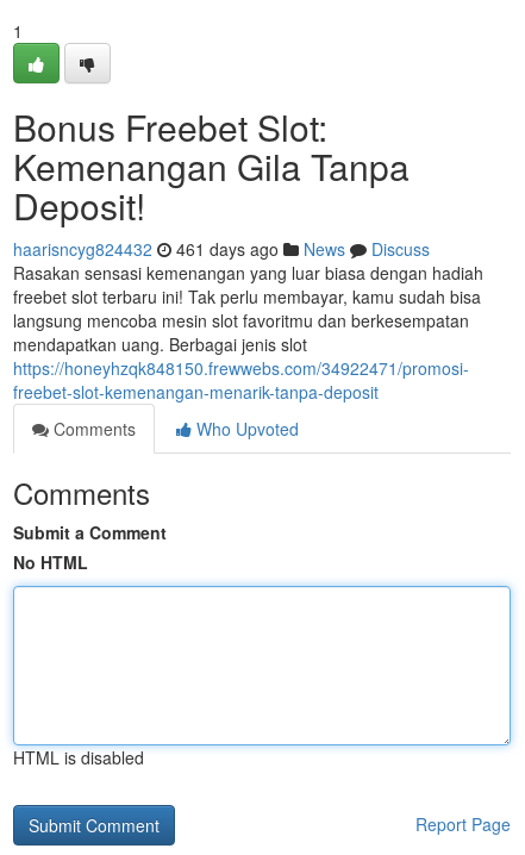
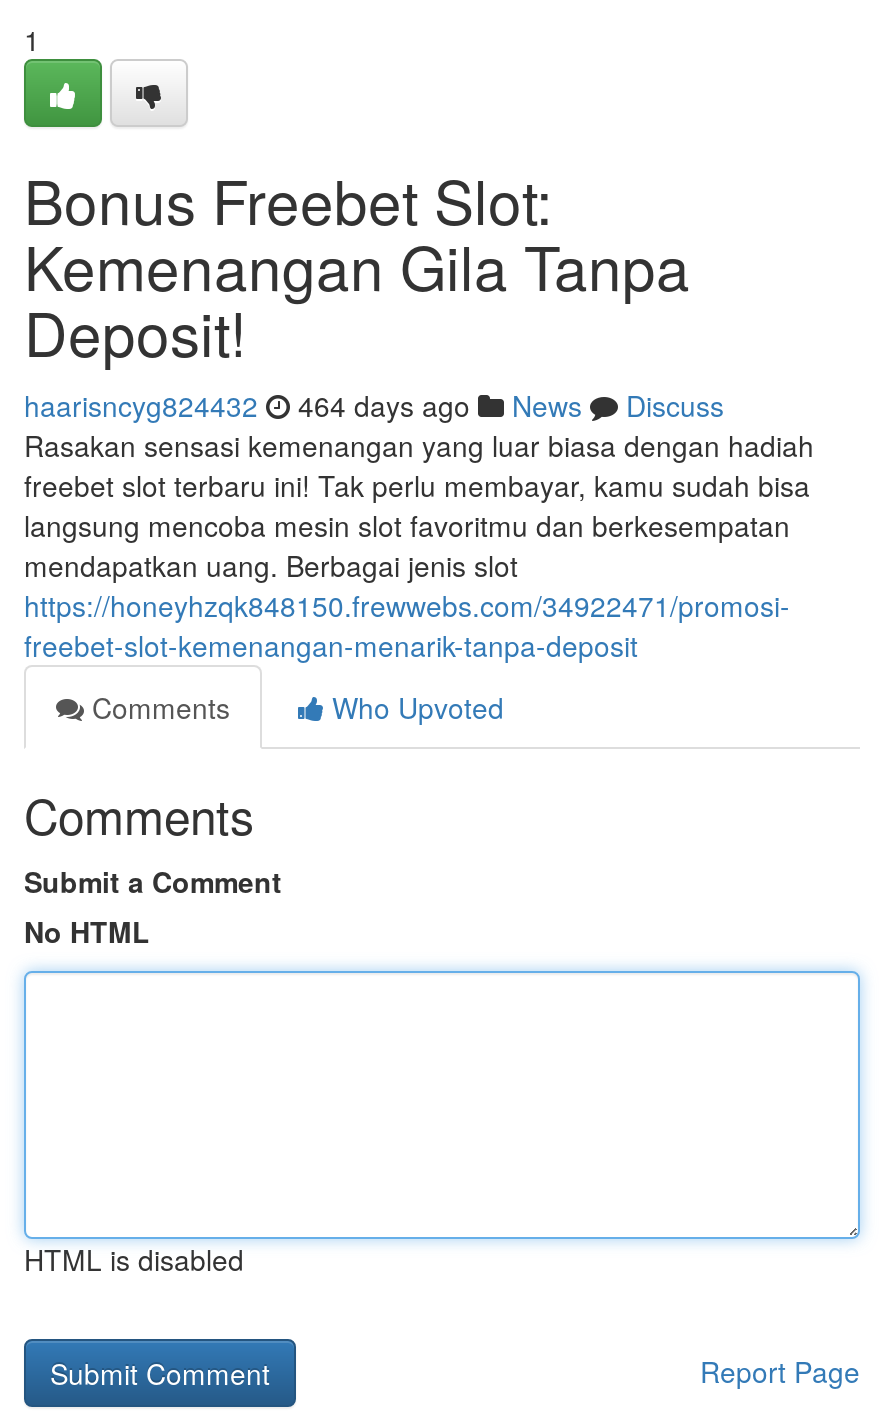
[13,237,430,261] haarisncyg824432 461 days ago News Discuss -> [24,385,724,425] haarisncyg824432 464 days ago News Discuss

